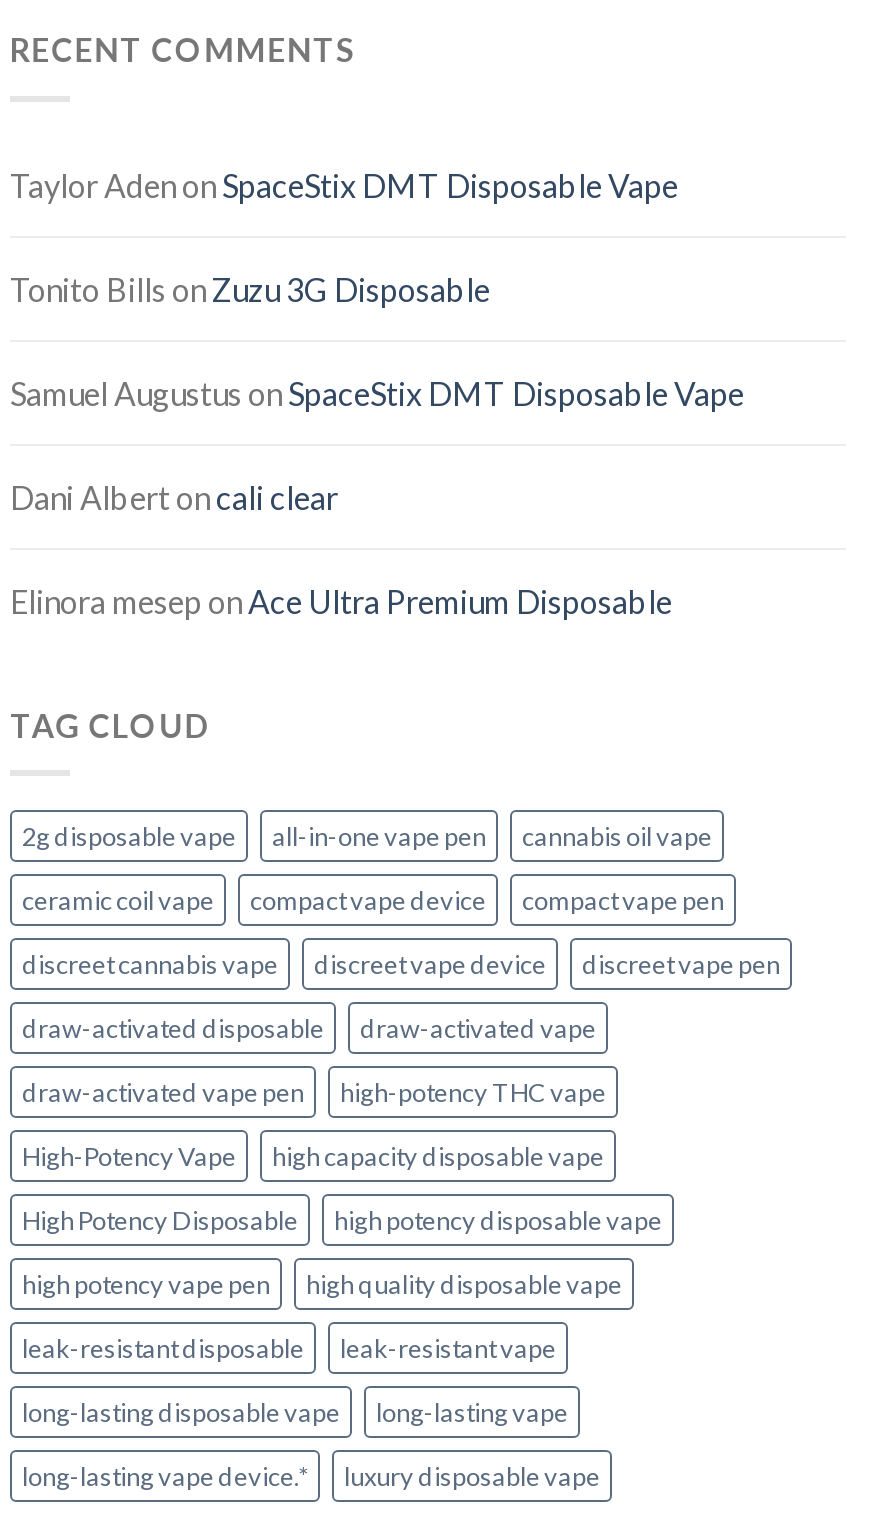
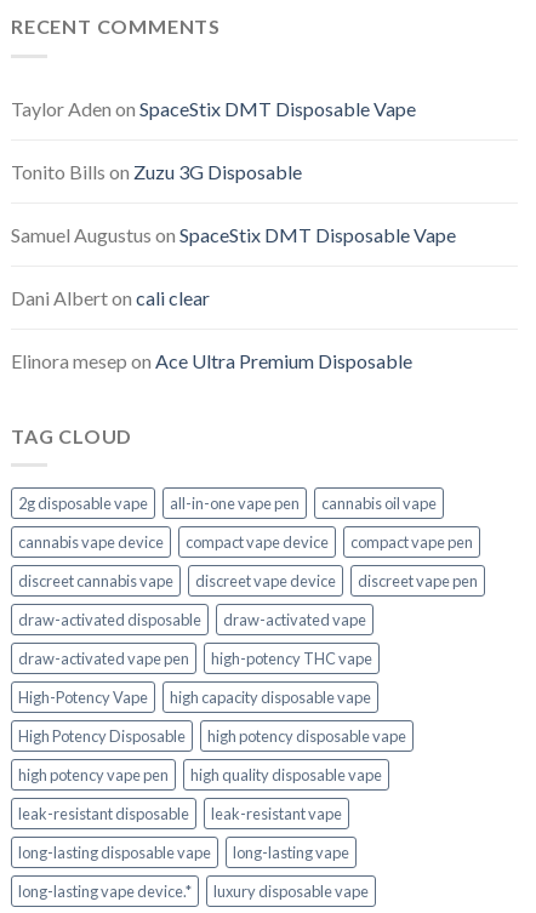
[22,884,214,916] ceramic coil vape -> [18,533,164,552] cannabis vape device

